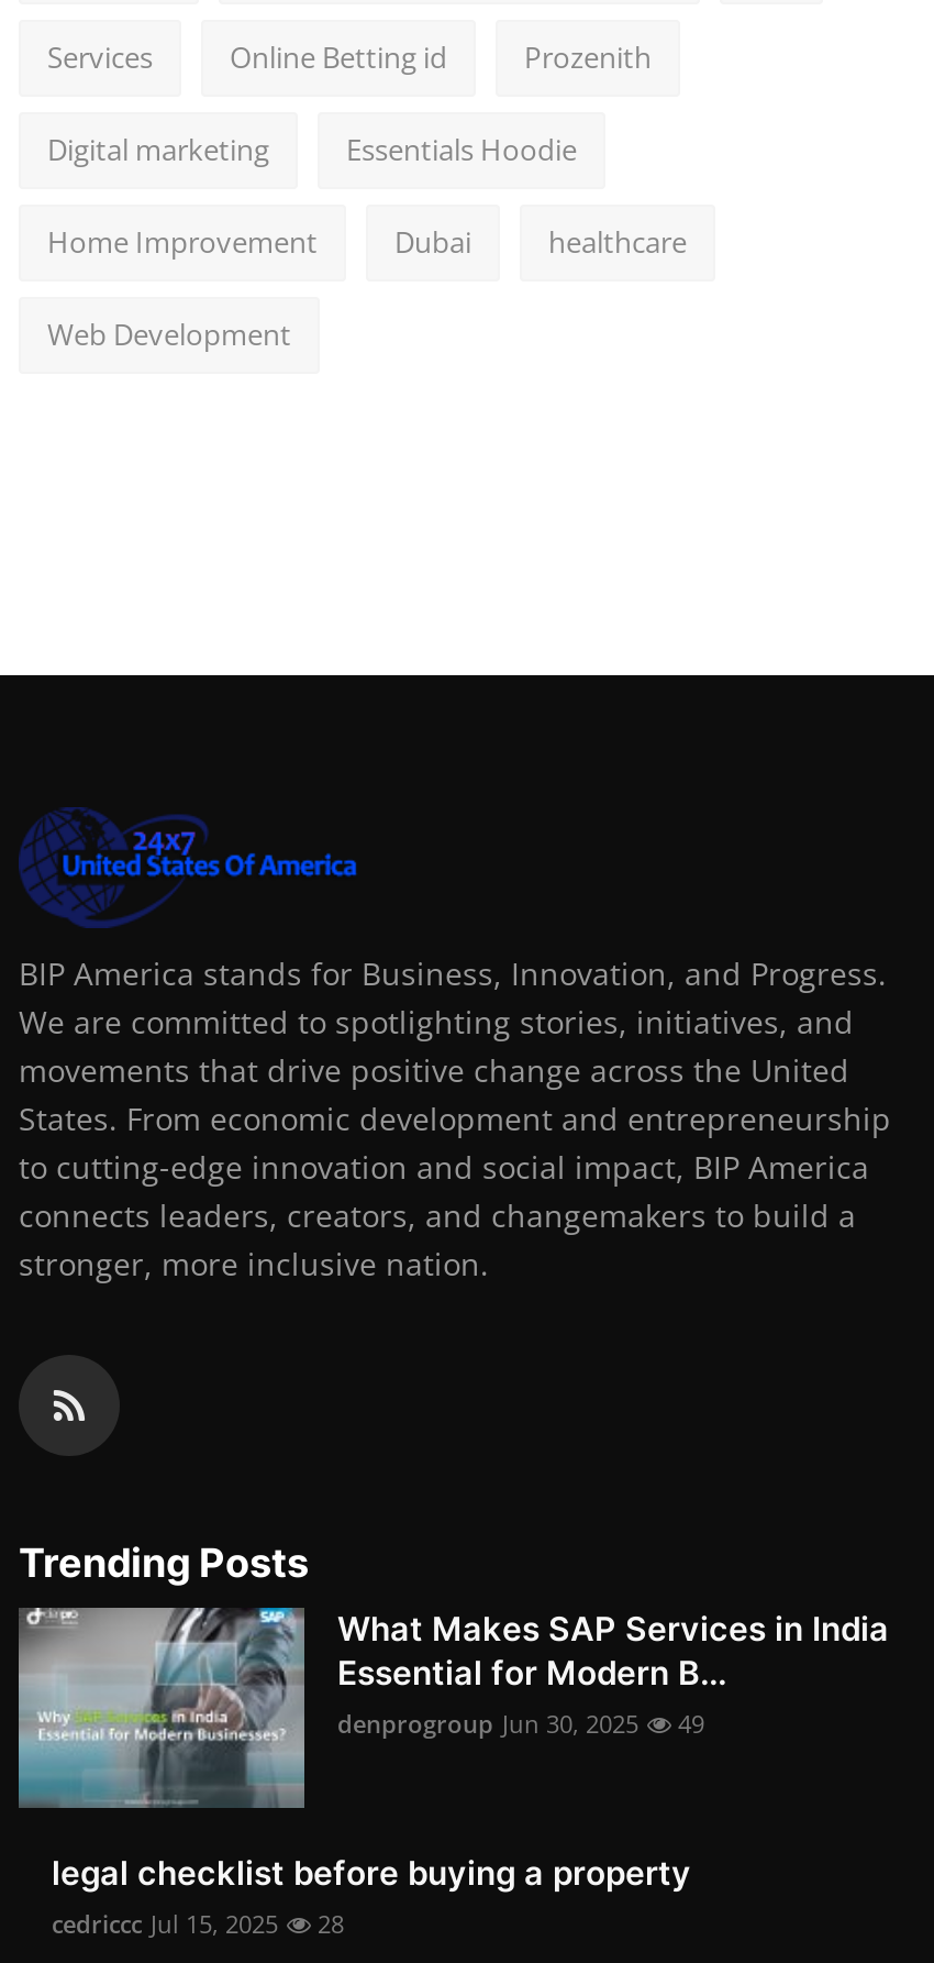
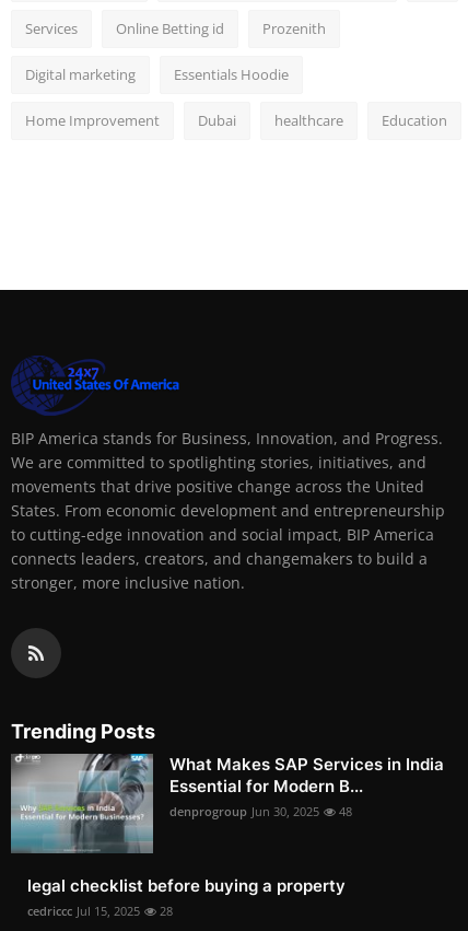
[47,316,291,355] Web Development -> [382,111,447,131] Education
[337,1708,704,1741] denprogroup Jun 30, 2025 49 -> [169,804,352,820] denprogroup Jun 30, 2025 48

